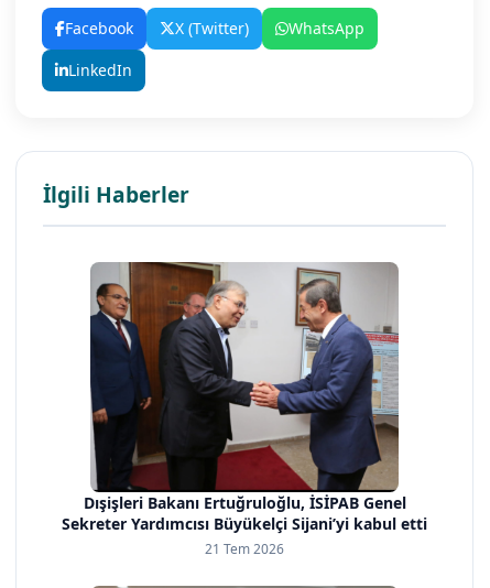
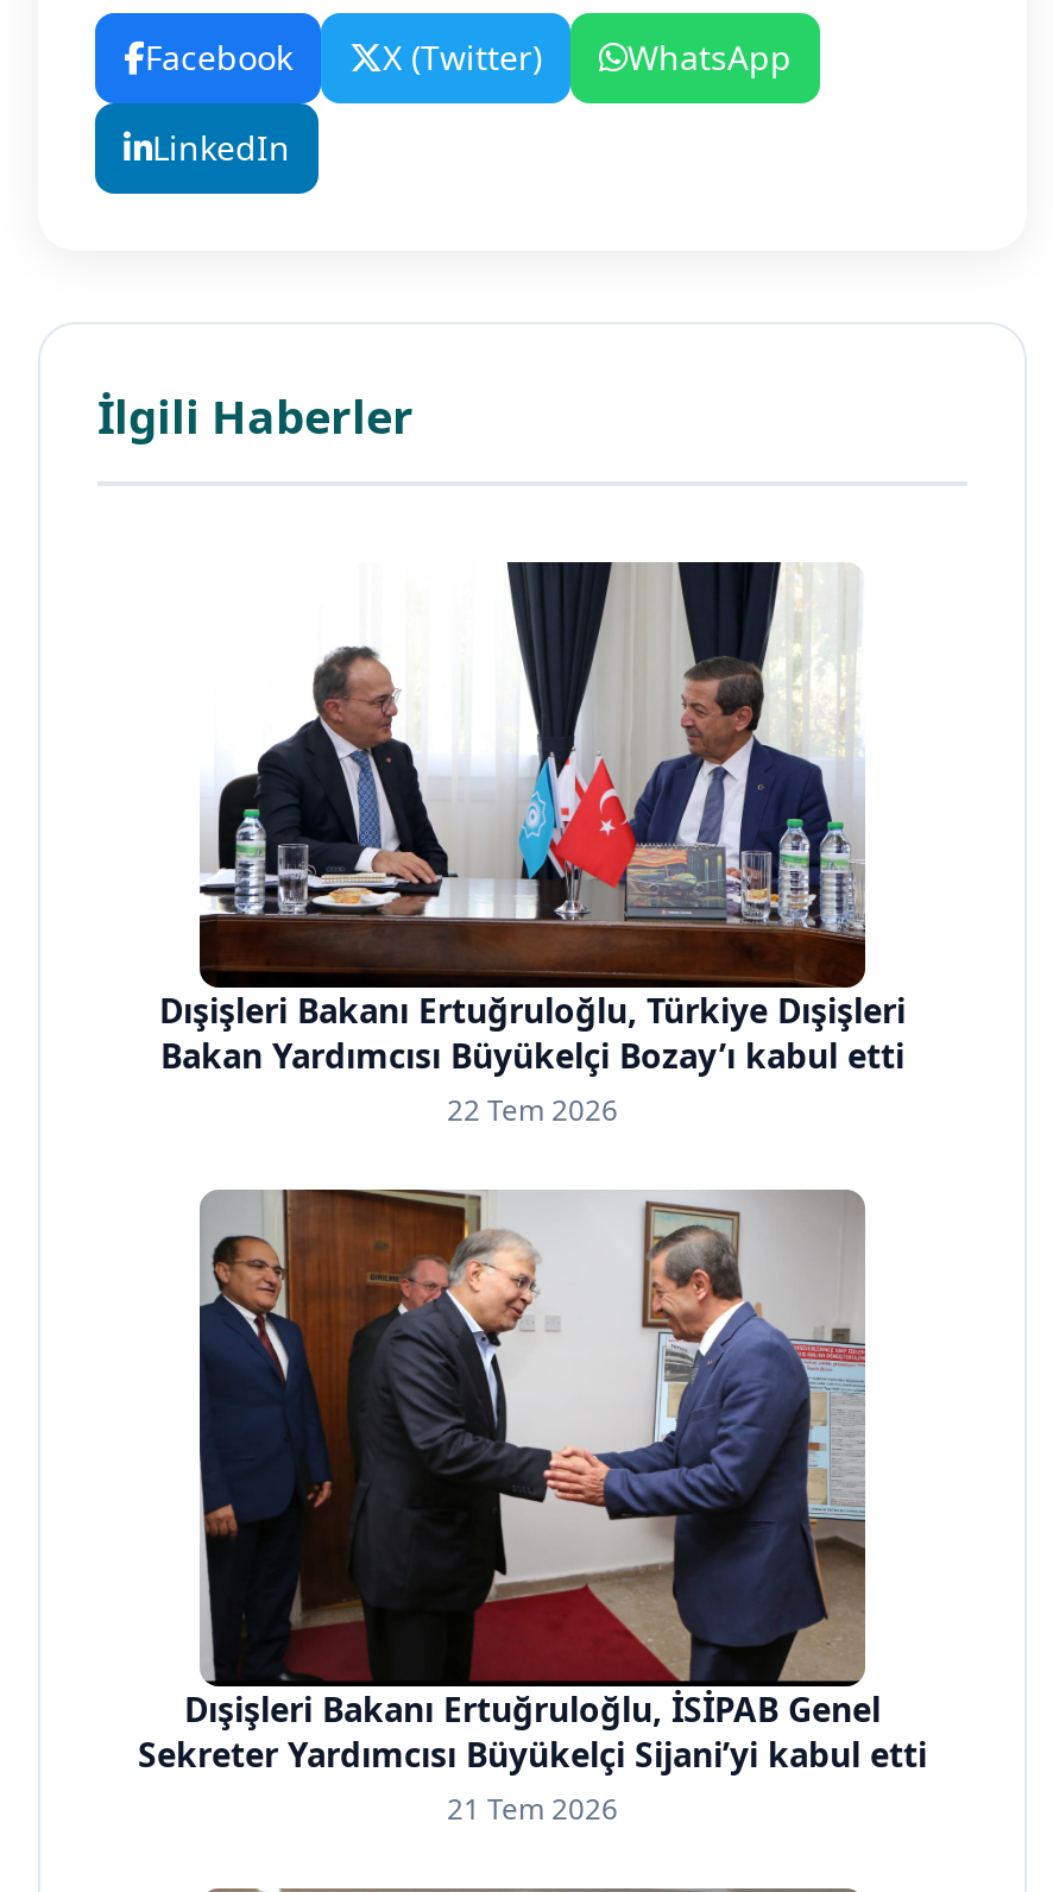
none -> [159,560,906,1129] [image] | Dışişleri Bakanı Ertuğruloğlu, Türkiye Dışişleri | Bakan Yardımcısı Büyükelçi Bozay’ı kabul etti | 22 Tem 2026

